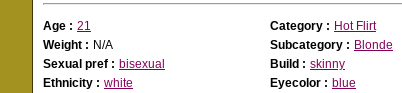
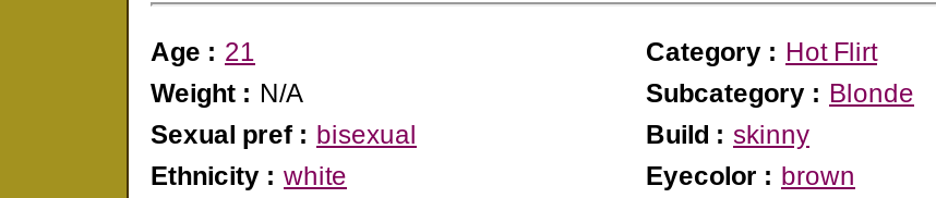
[270,76,356,90] Eyecolor : blue -> [646,161,855,191] Eyecolor : brown

